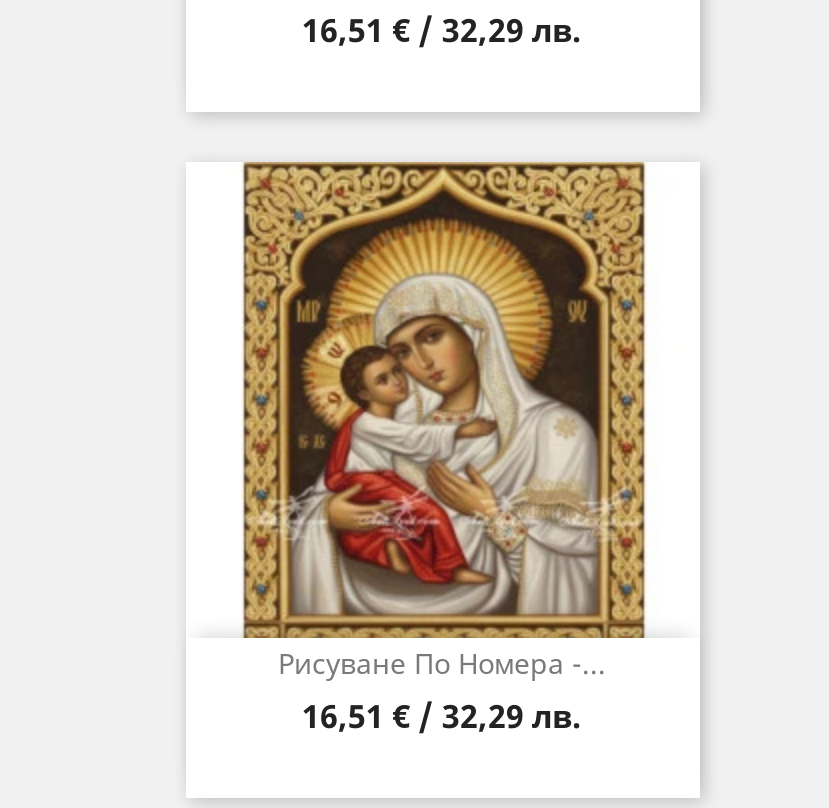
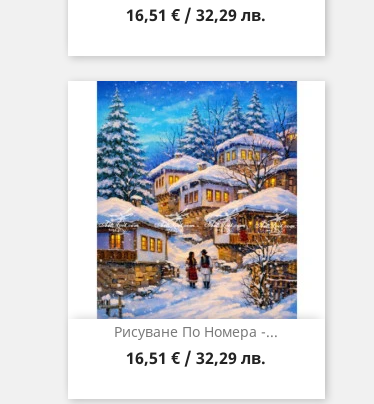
[242,160,646,640] [image] -> [96,80,298,320] [image]

